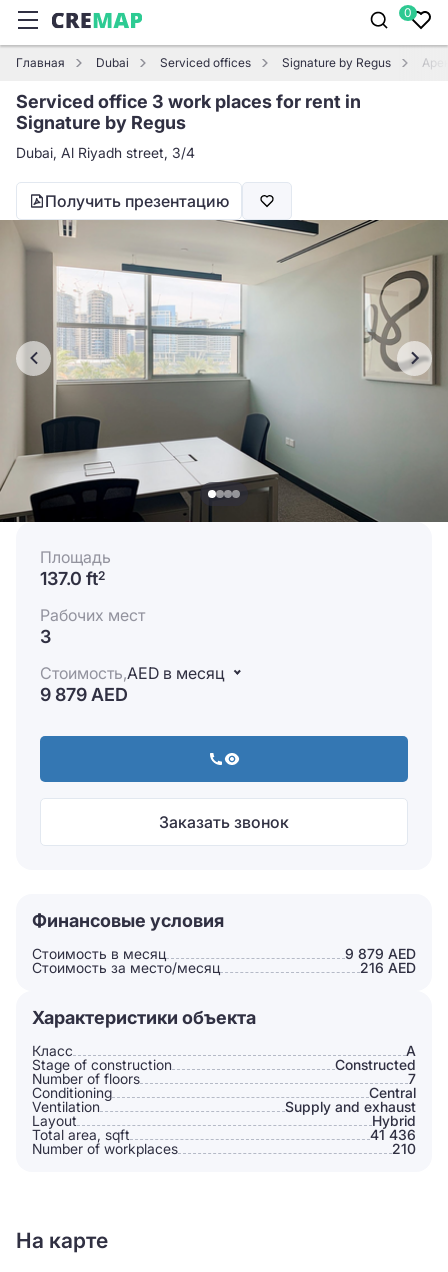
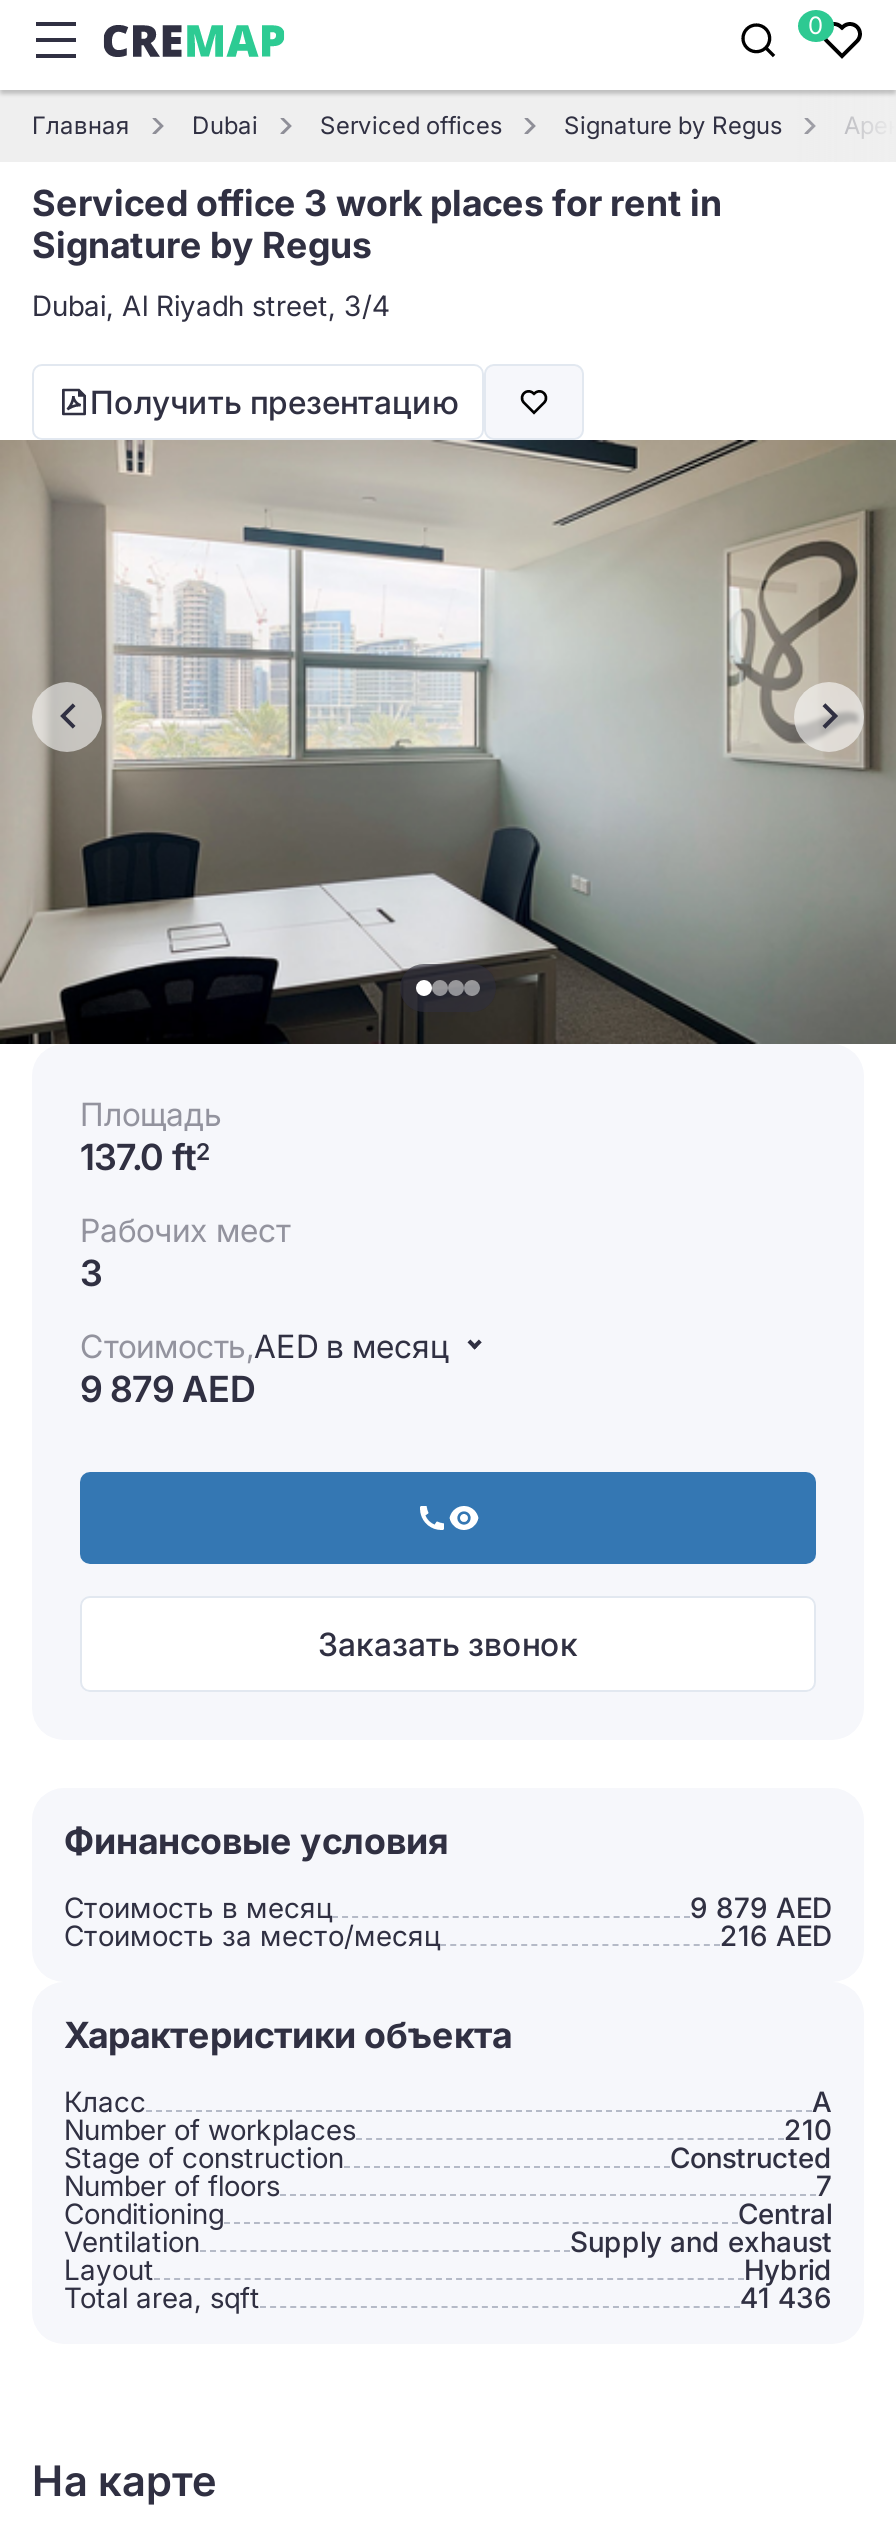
moved [32,1140,416,1157] -> [64,2113,832,2147]: Number of workplaces | 210

